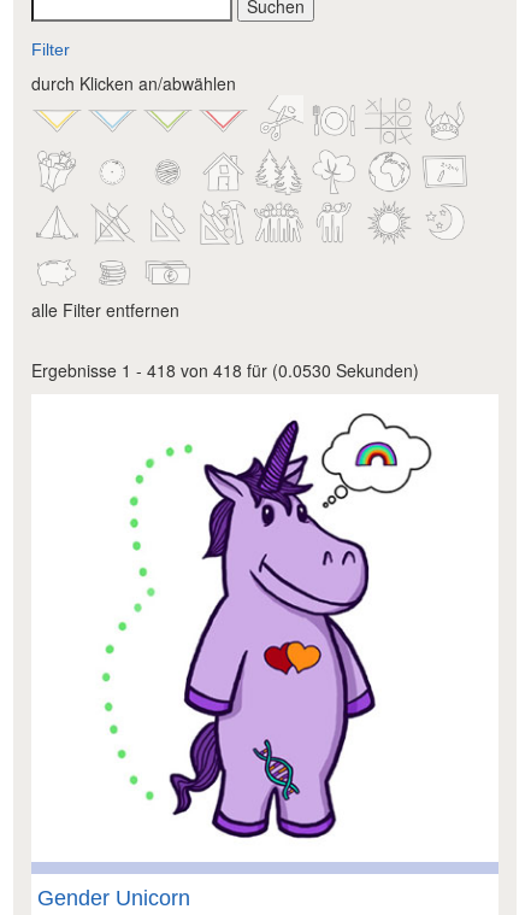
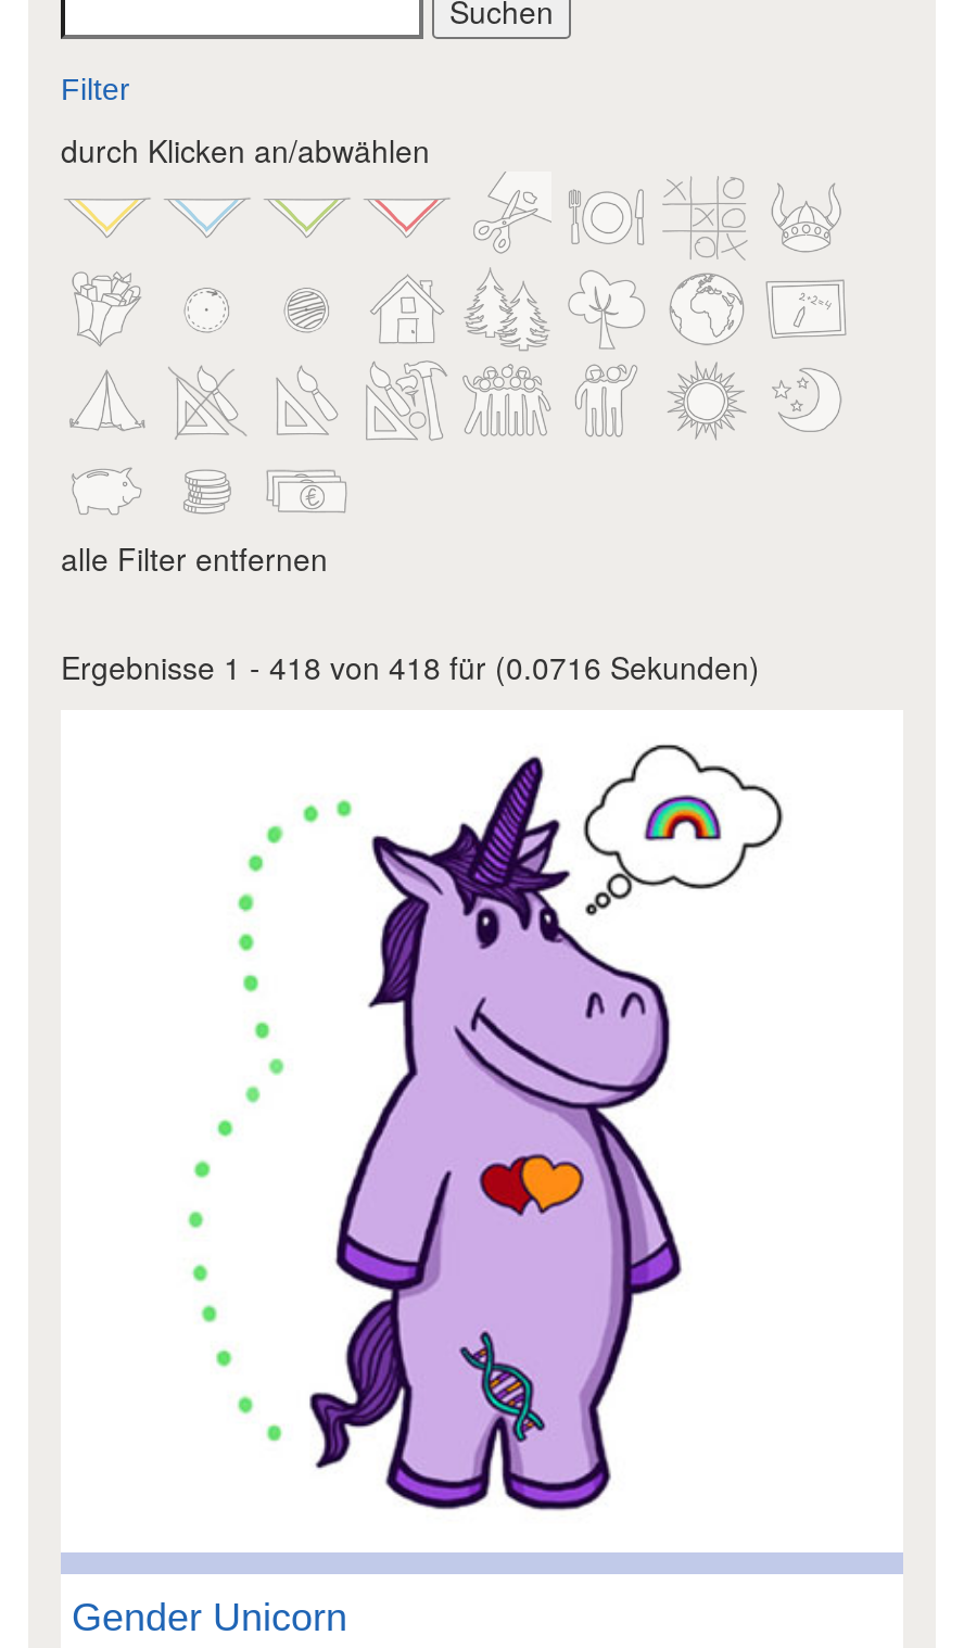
[31,358,419,382] Ergebnisse 1 - 418 von 418 für (0.0530 Sekunden) -> [61,645,760,688] Ergebnisse 1 - 418 von 418 für (0.0716 Sekunden)

